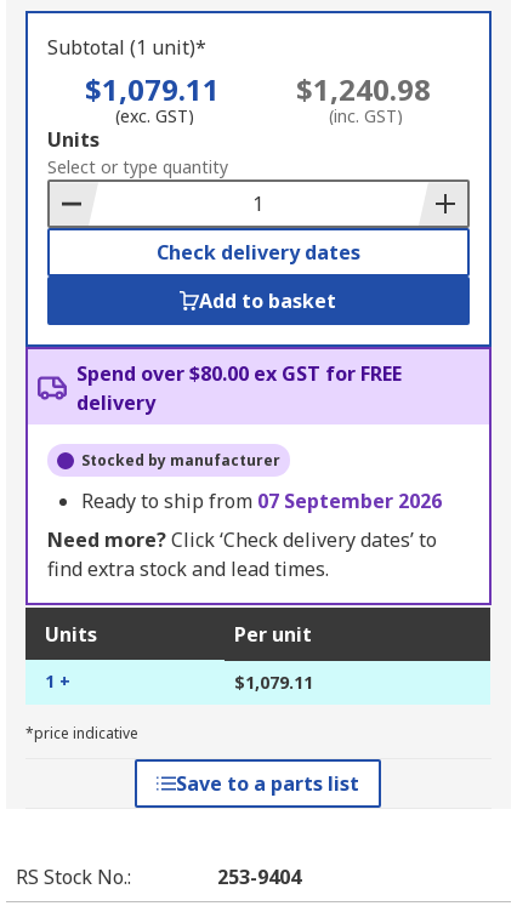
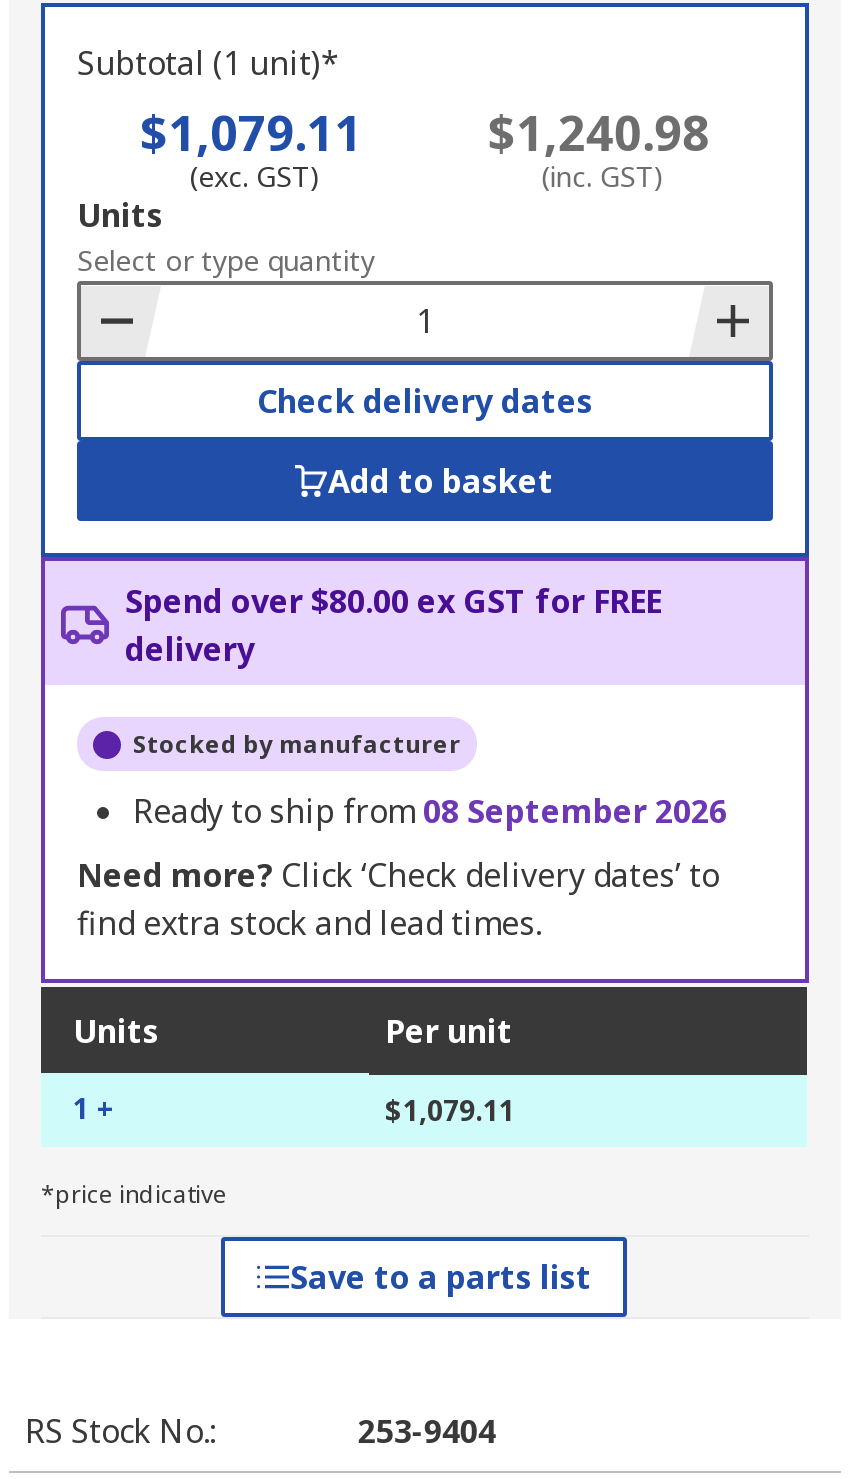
[81,488,442,515] Ready to ship from 07 September 2026 -> [133,790,727,834] Ready to ship from 08 September 2026

